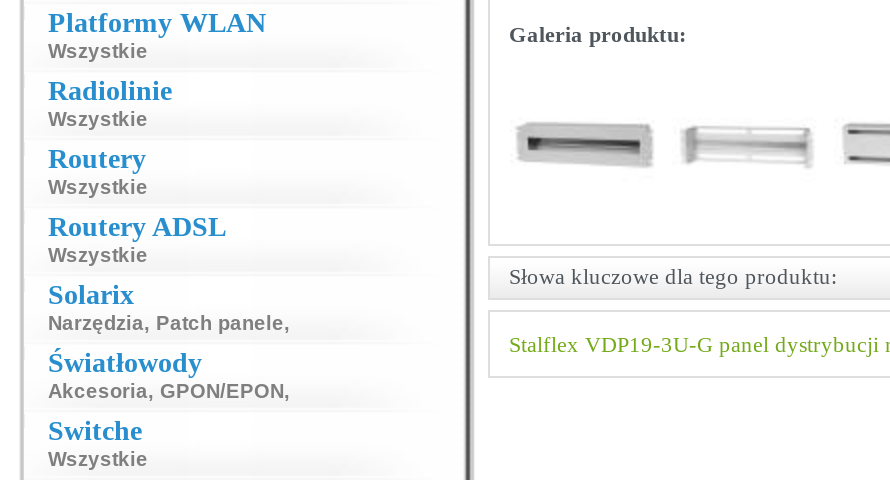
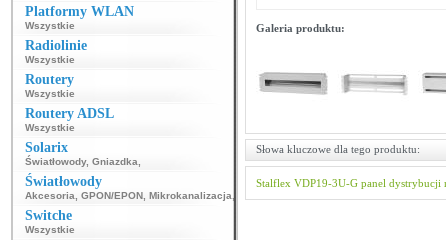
[48,312,290,334] Narzędzia, Patch panele, -> [25,156,141,167] Światłowody, Gniazdka,
[48,380,290,402] Akcesoria, GPON/EPON, -> [25,190,235,201] Akcesoria, GPON/EPON, Mikrokanalizacja,

